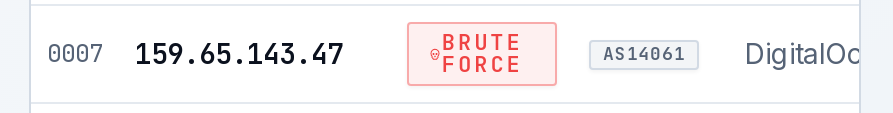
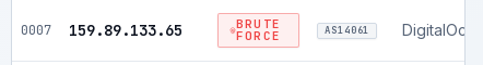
[47,36,343,72] 0007 159.65.143.47 -> [21,21,182,40] 0007 159.89.133.65

